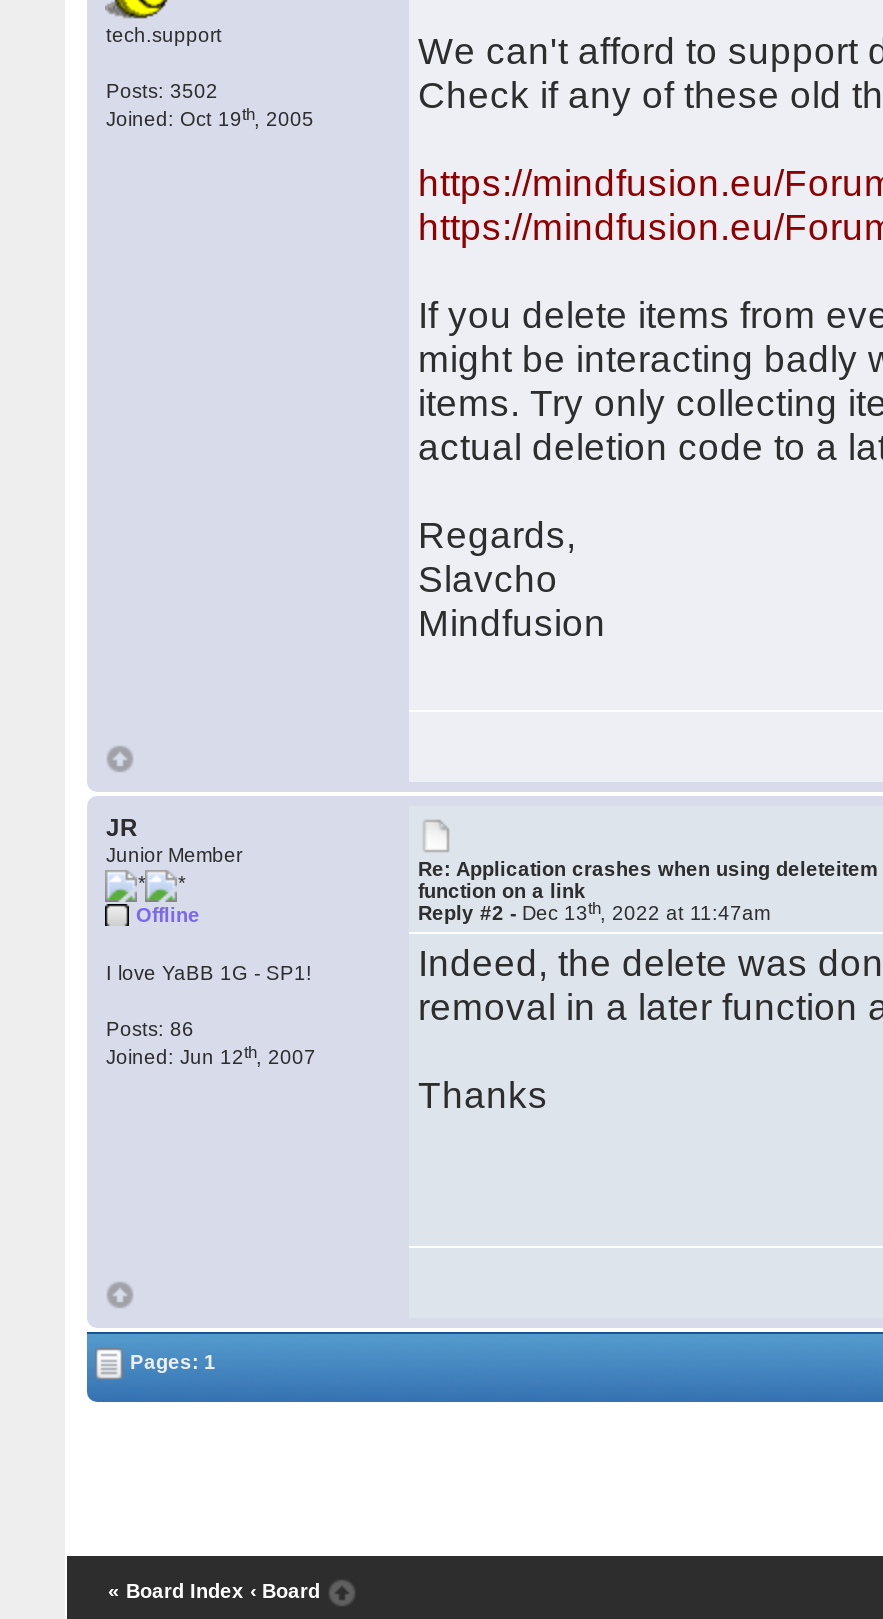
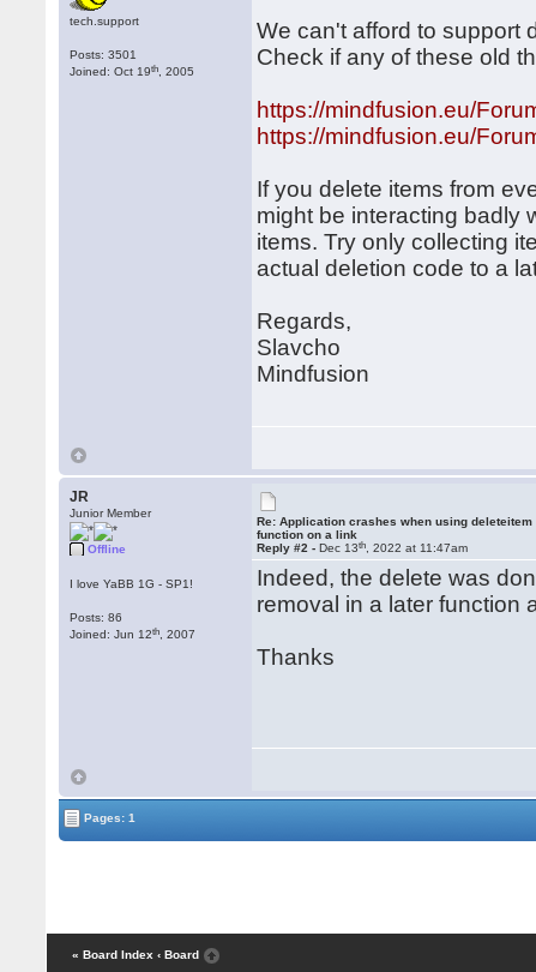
[106,80,218,102] Posts: 3502 -> [70,48,137,61] Posts: 3501

